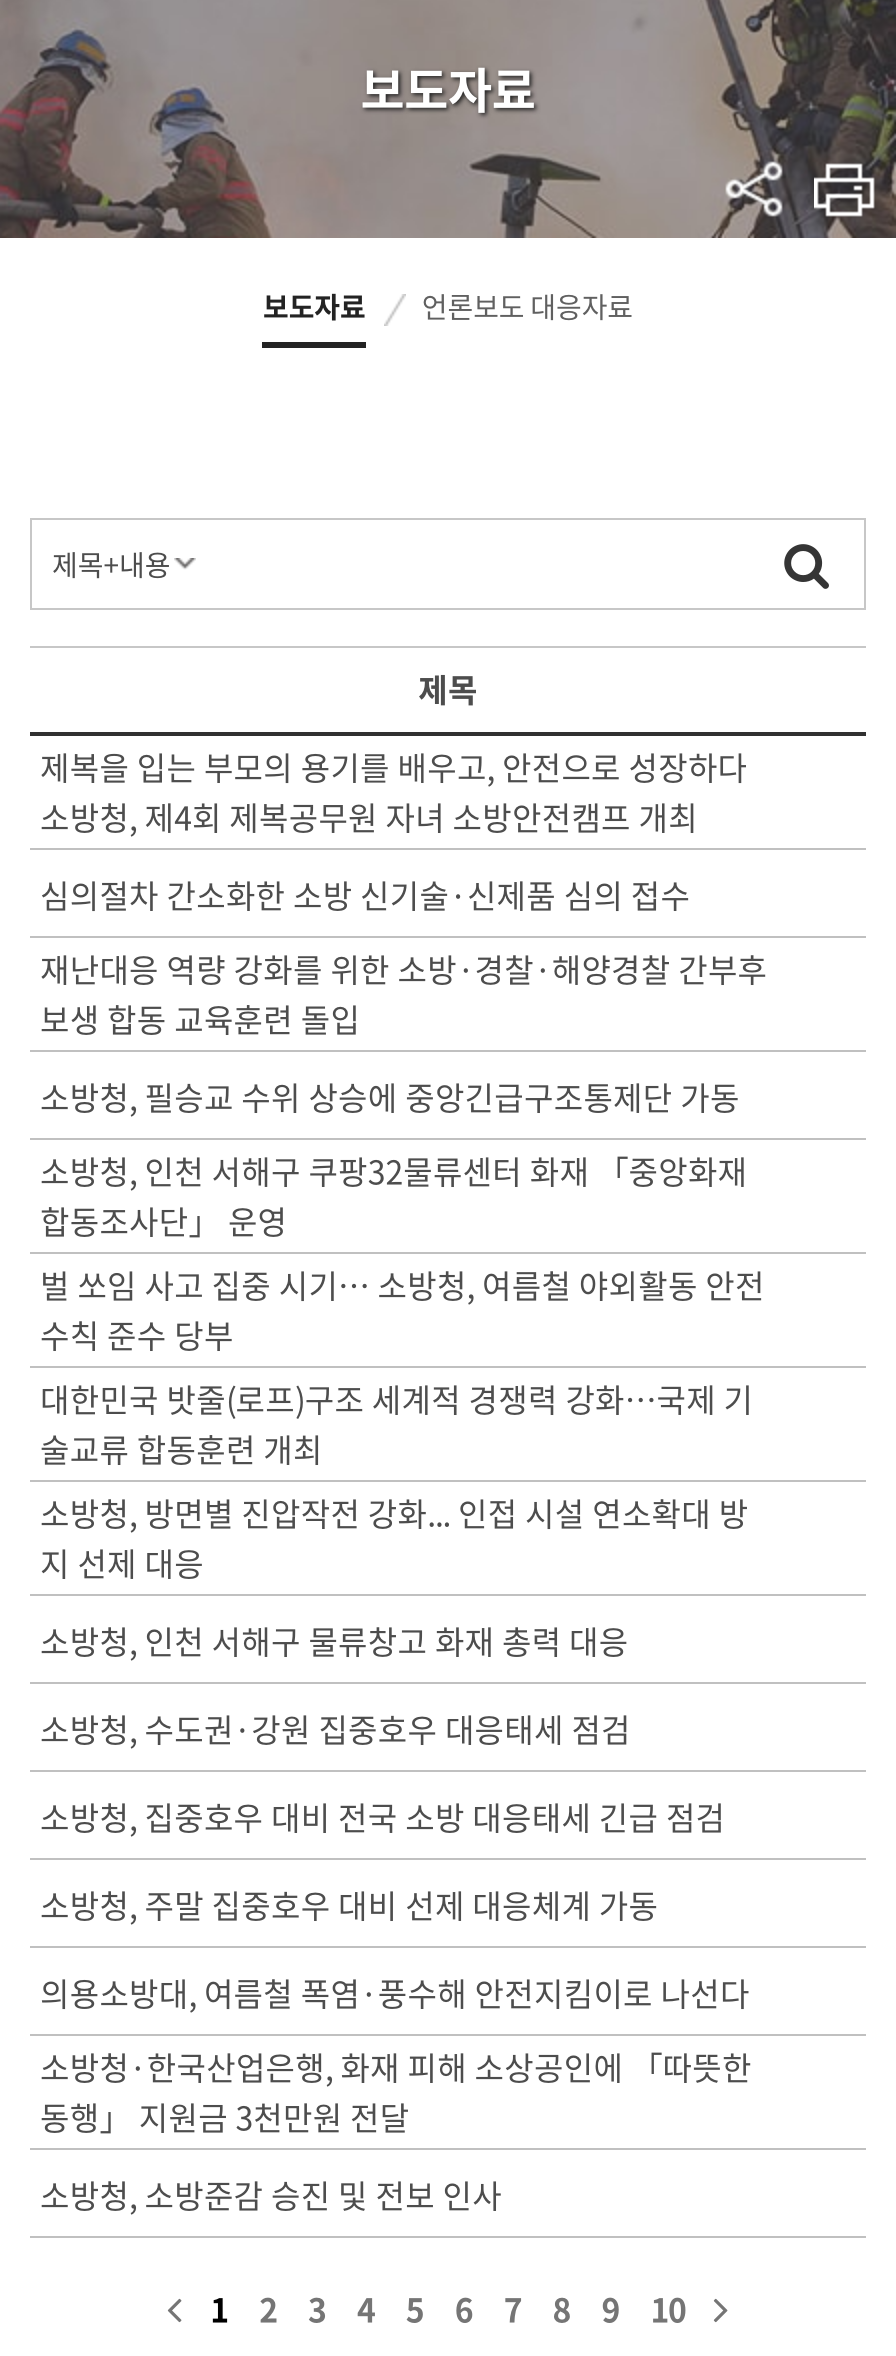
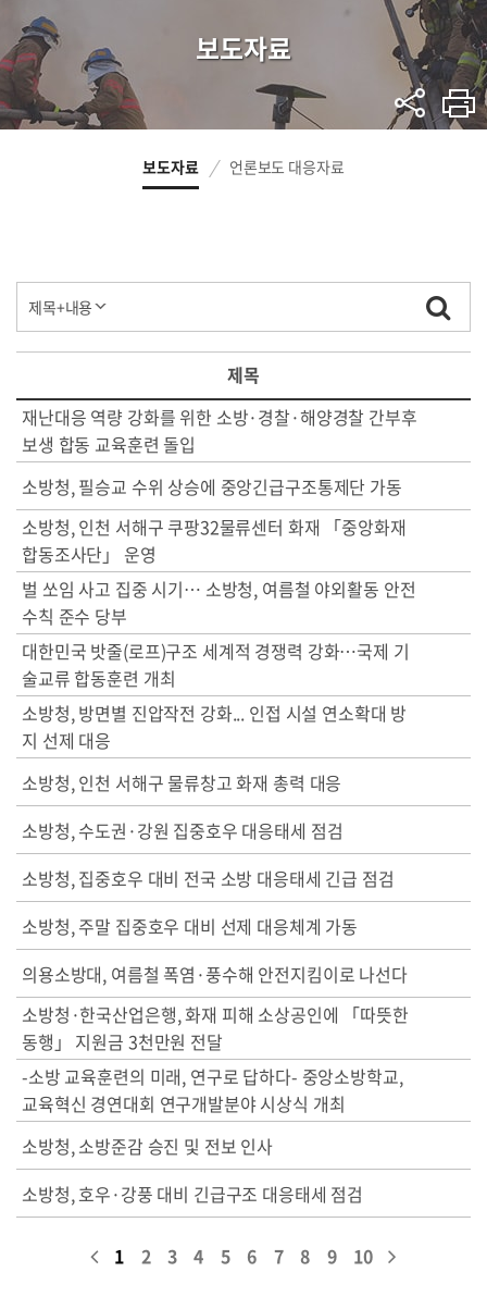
[40,742,747,918] 제복을 입는 부모의 용기를 배우고, 안전으로 성장하다 | 소방청, 제4회 제복공무원 자녀 소방안전캠프 개최 | 심의절차 간소화한 소방 신기술·신제품 심의 접수 -> none
moved [40,944,767,2140] -> [22,404,417,1054]: 재난대응 역량 강화를 위한 소방·경찰·해양경찰 간부후 | 보생 합동 교육훈련 돌입 | 소방청, 필승교 수위 상승에 중앙긴급구조통제단 가동 | ... | 소방청·한국산업은행, 화재 피해 소상공인에 「따뜻한 | 동행」 지원금 3천만원 전달
none -> [22,1063,403,1116] -소방 교육훈련의 미래, 연구로 답하다- 중앙소방학교, | 교육혁신 경연대회 연구개발분야 시상식 개최
moved [40,2170,502,2218] -> [22,1133,273,1159]: 소방청, 소방준감 승진 및 전보 인사
none -> [22,1181,363,1207] 소방청, 호우·강풍 대비 긴급구조 대응태세 점검

